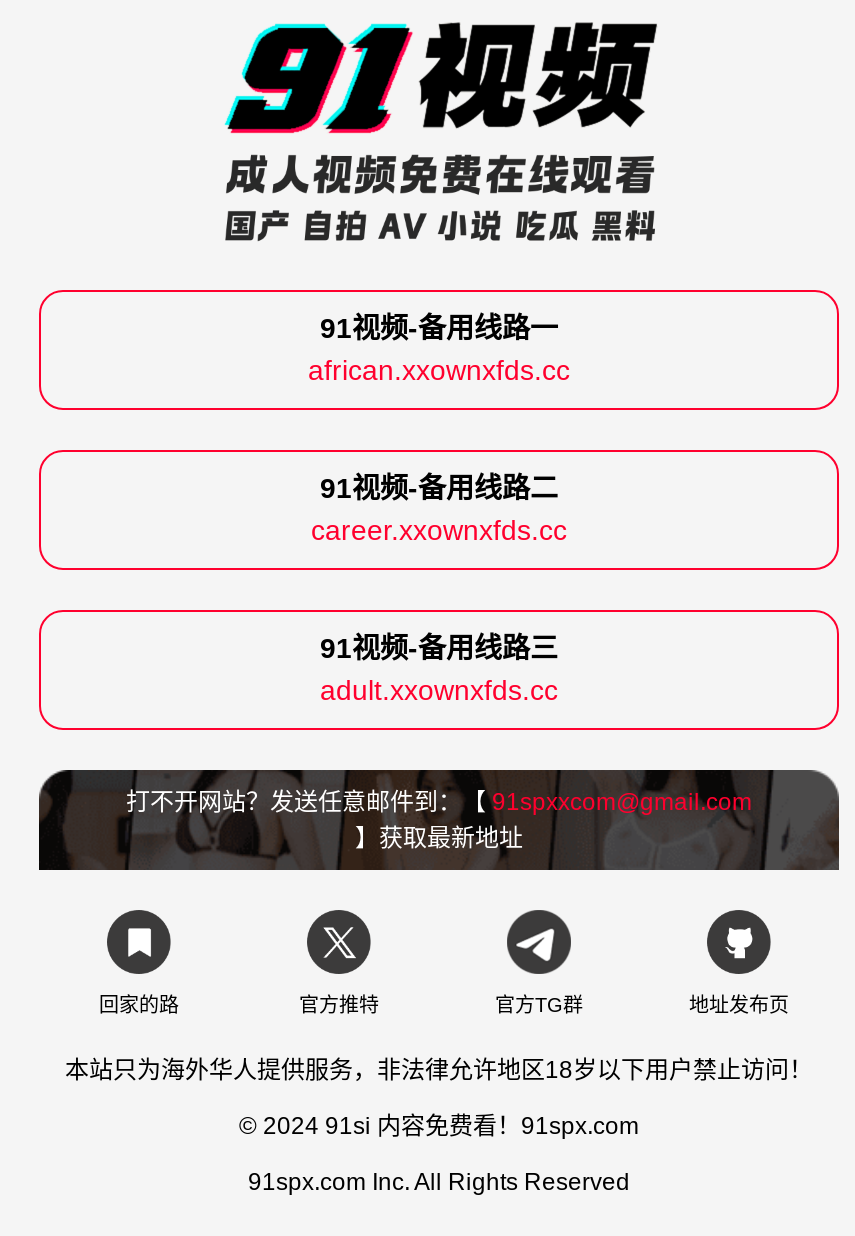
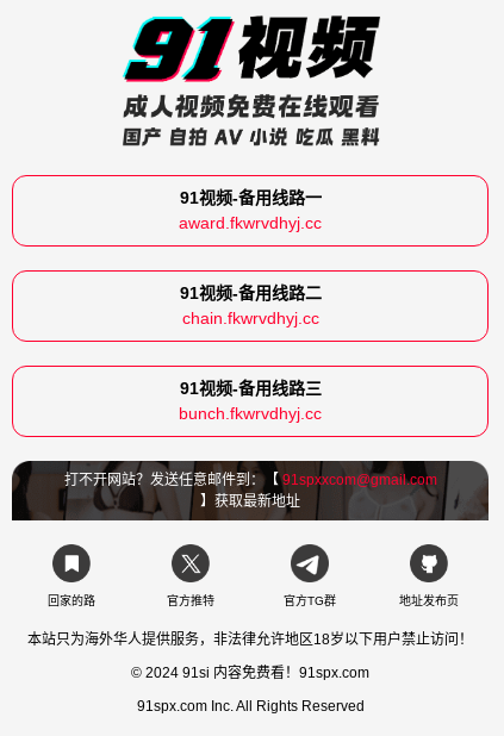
[308,354,570,386] african.xxownxfds.cc -> [179,213,322,232] award.fkwrvdhyj.cc
[311,514,567,546] career.xxownxfds.cc -> [182,308,319,328] chain.fkwrvdhyj.cc
[320,674,558,706] adult.xxownxfds.cc -> [179,404,322,423] bunch.fkwrvdhyj.cc

